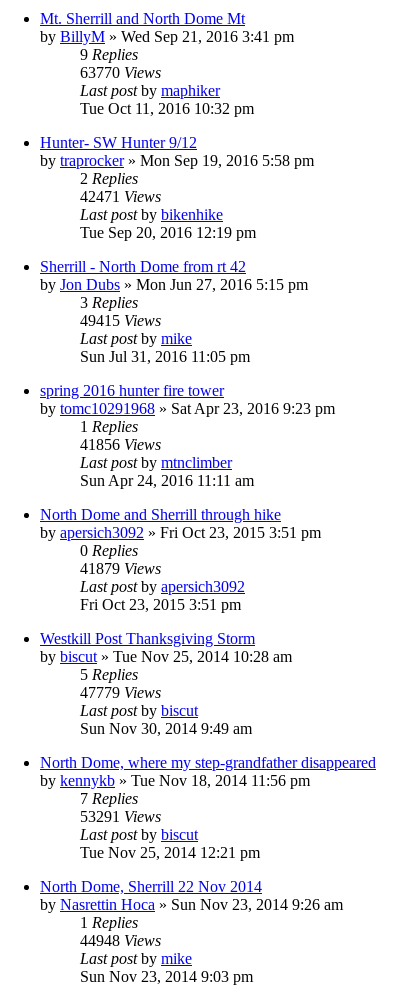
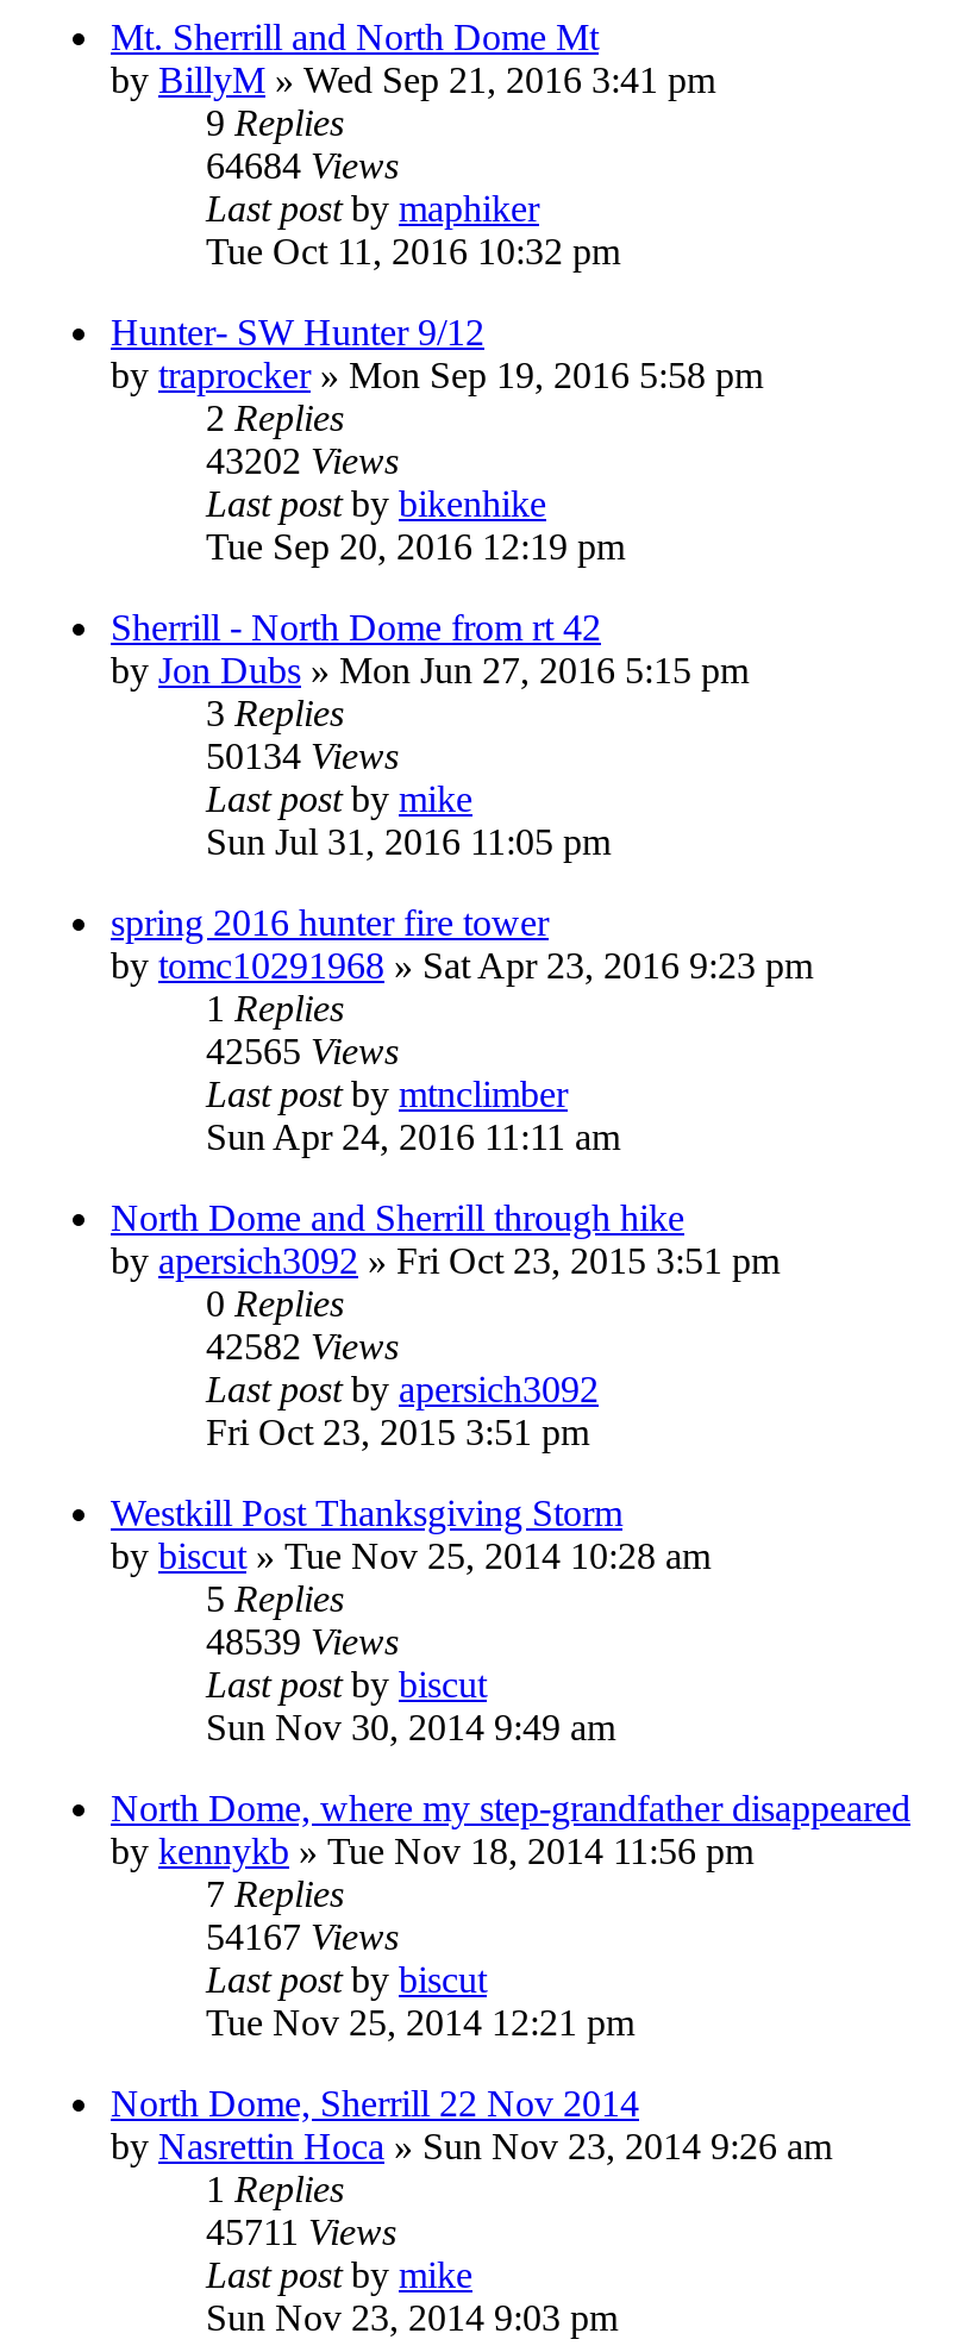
[80,64,161,81] 63770 Views -> [206,145,399,185] 64684 Views
[80,188,161,205] 42471 Views -> [206,440,399,480] 43202 Views
[80,312,161,329] 49415 Views -> [206,735,399,775] 50134 Views
[80,436,161,453] 41856 Views -> [206,1030,399,1071] 42565 Views
[80,560,161,577] 41879 Views -> [206,1325,399,1366] 42582 Views
[80,684,161,701] 47779 Views -> [206,1620,399,1661] 48539 Views
[80,808,161,825] 53291 Views -> [206,1916,399,1956] 54167 Views
[80,932,161,949] 44948 Views -> [206,2211,396,2251] 45711 Views

